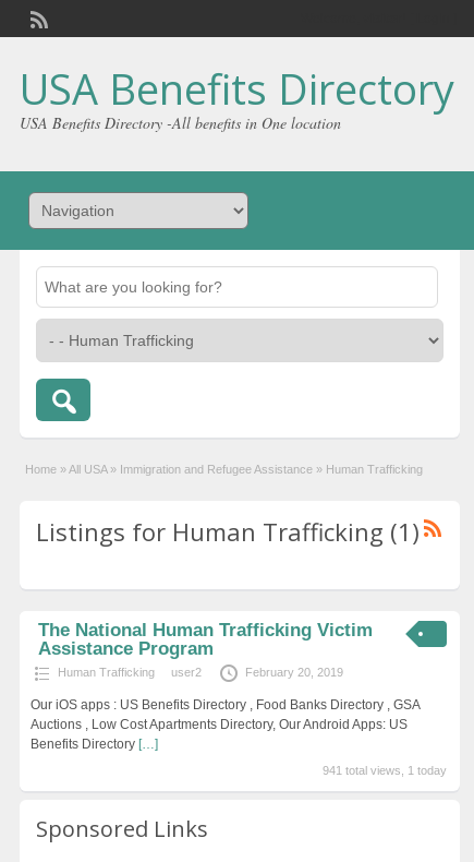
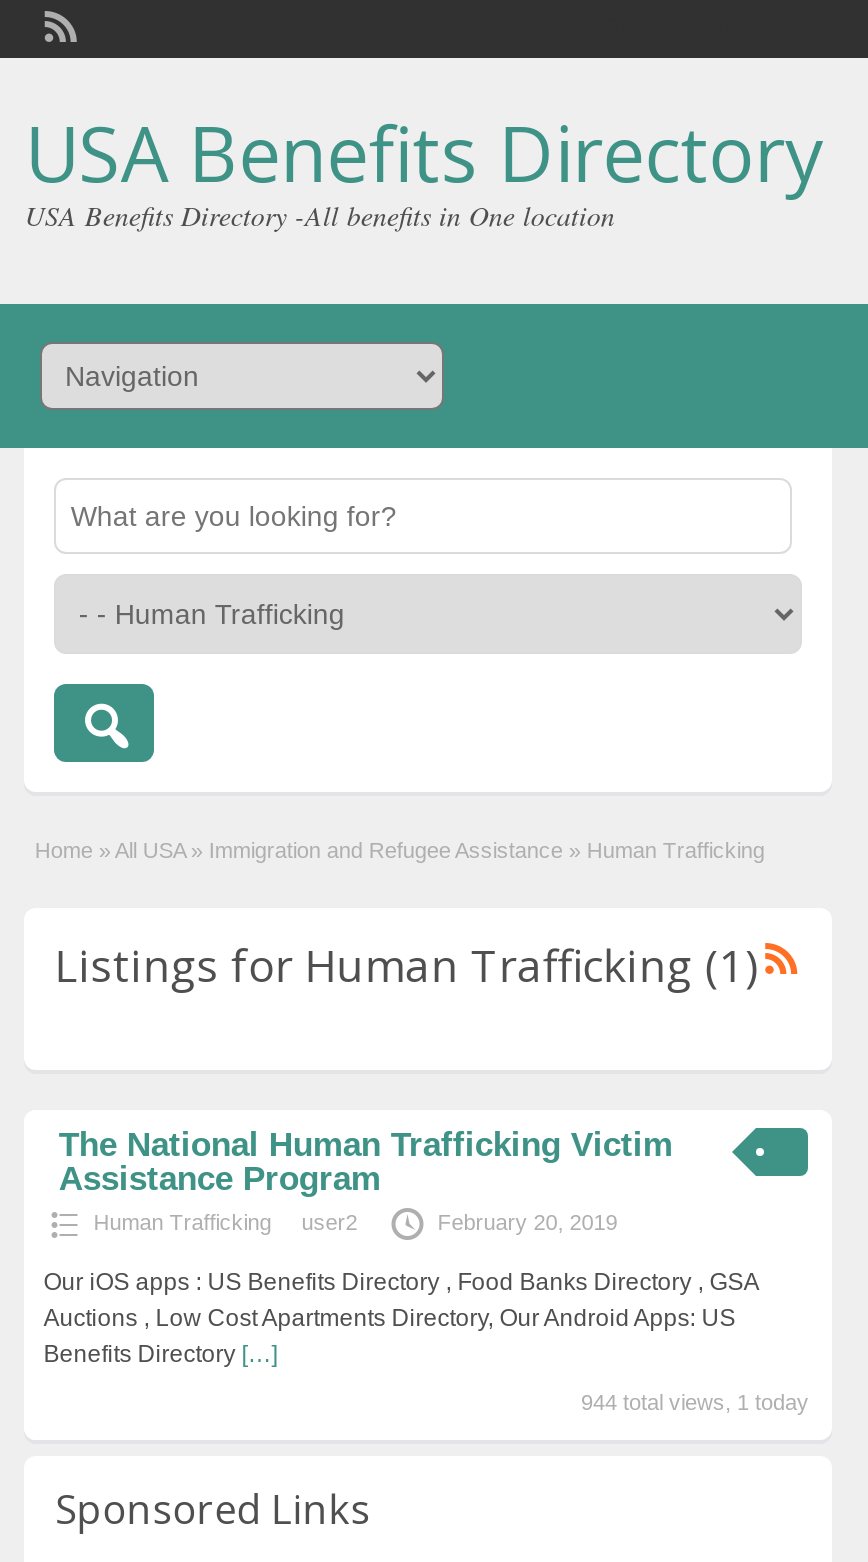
[323,764,447,777] 941 total views, 1 today -> [581,1391,809,1415] 944 total views, 1 today

